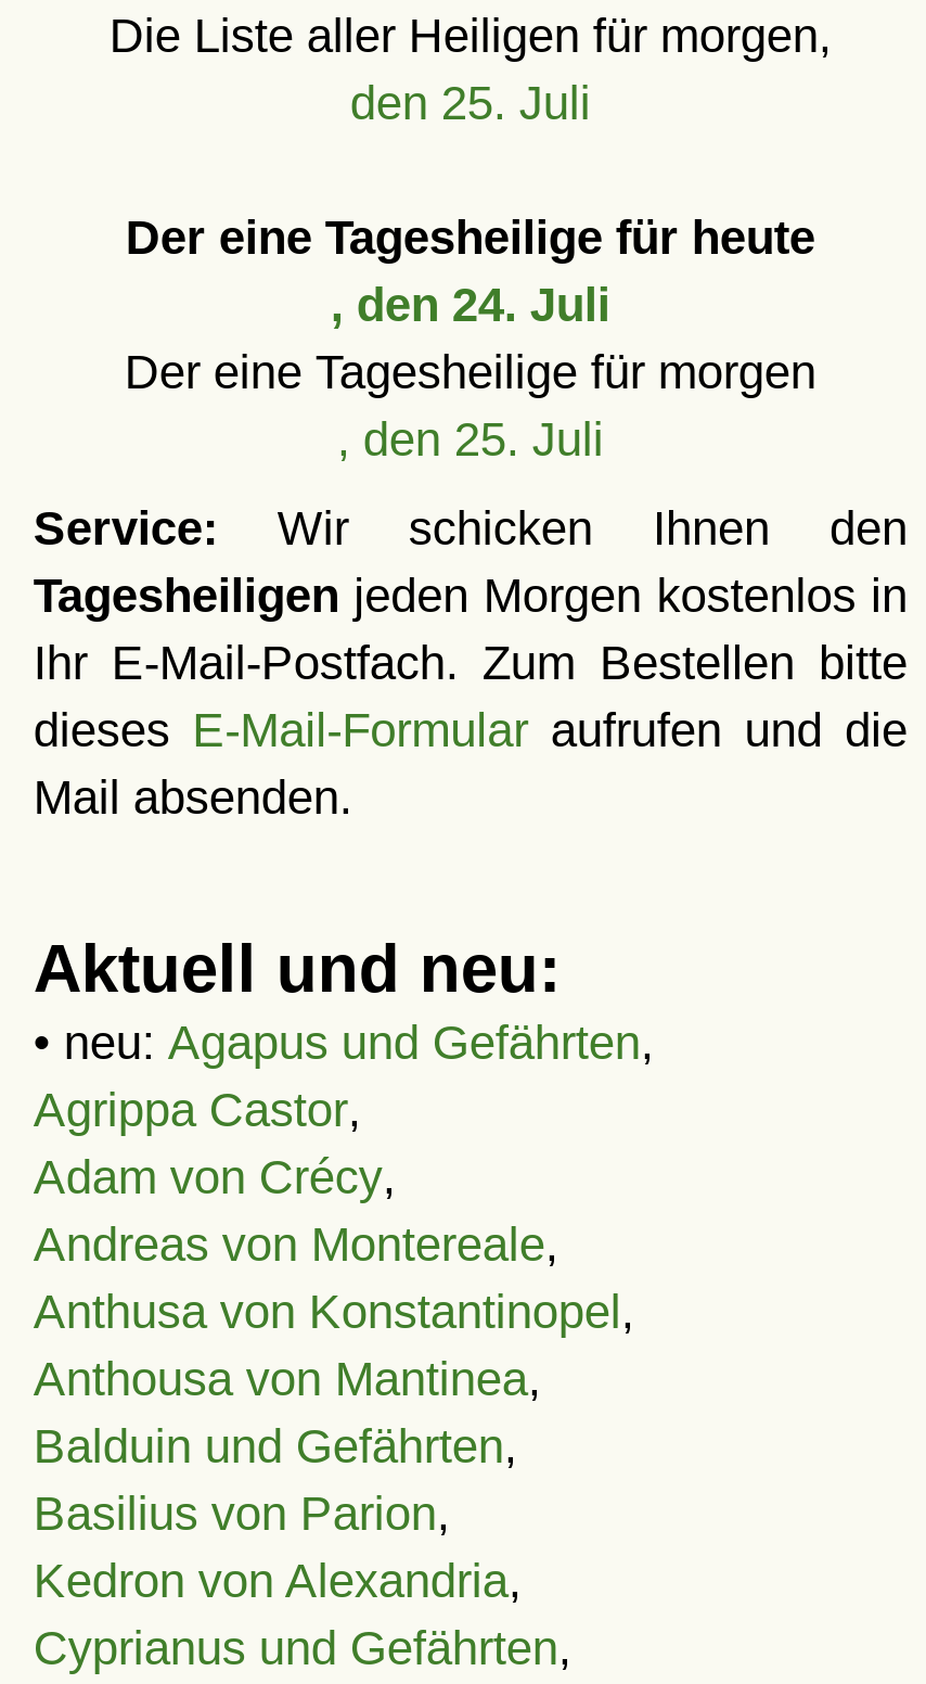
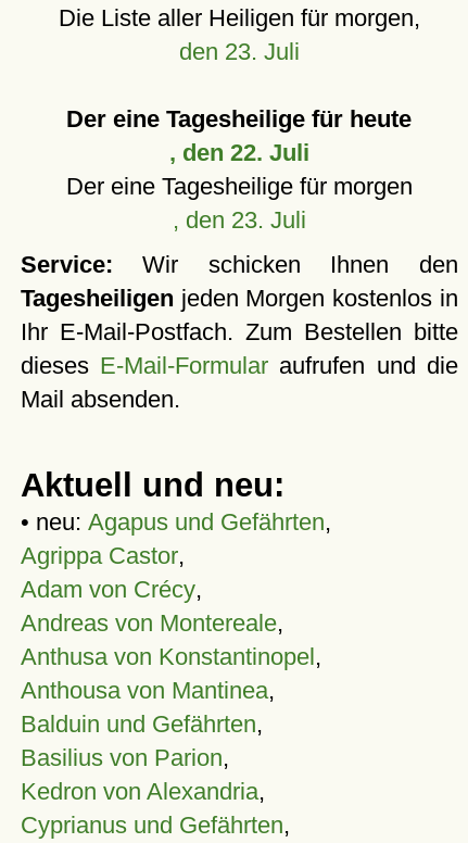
[350,76,591,130] den 25. Juli -> [179,38,300,65] den 23. Juli
[330,278,610,332] , den 24. Juli -> [169,139,309,166] , den 22. Juli
[337,412,604,467] , den 25. Juli -> [173,206,306,234] , den 23. Juli

